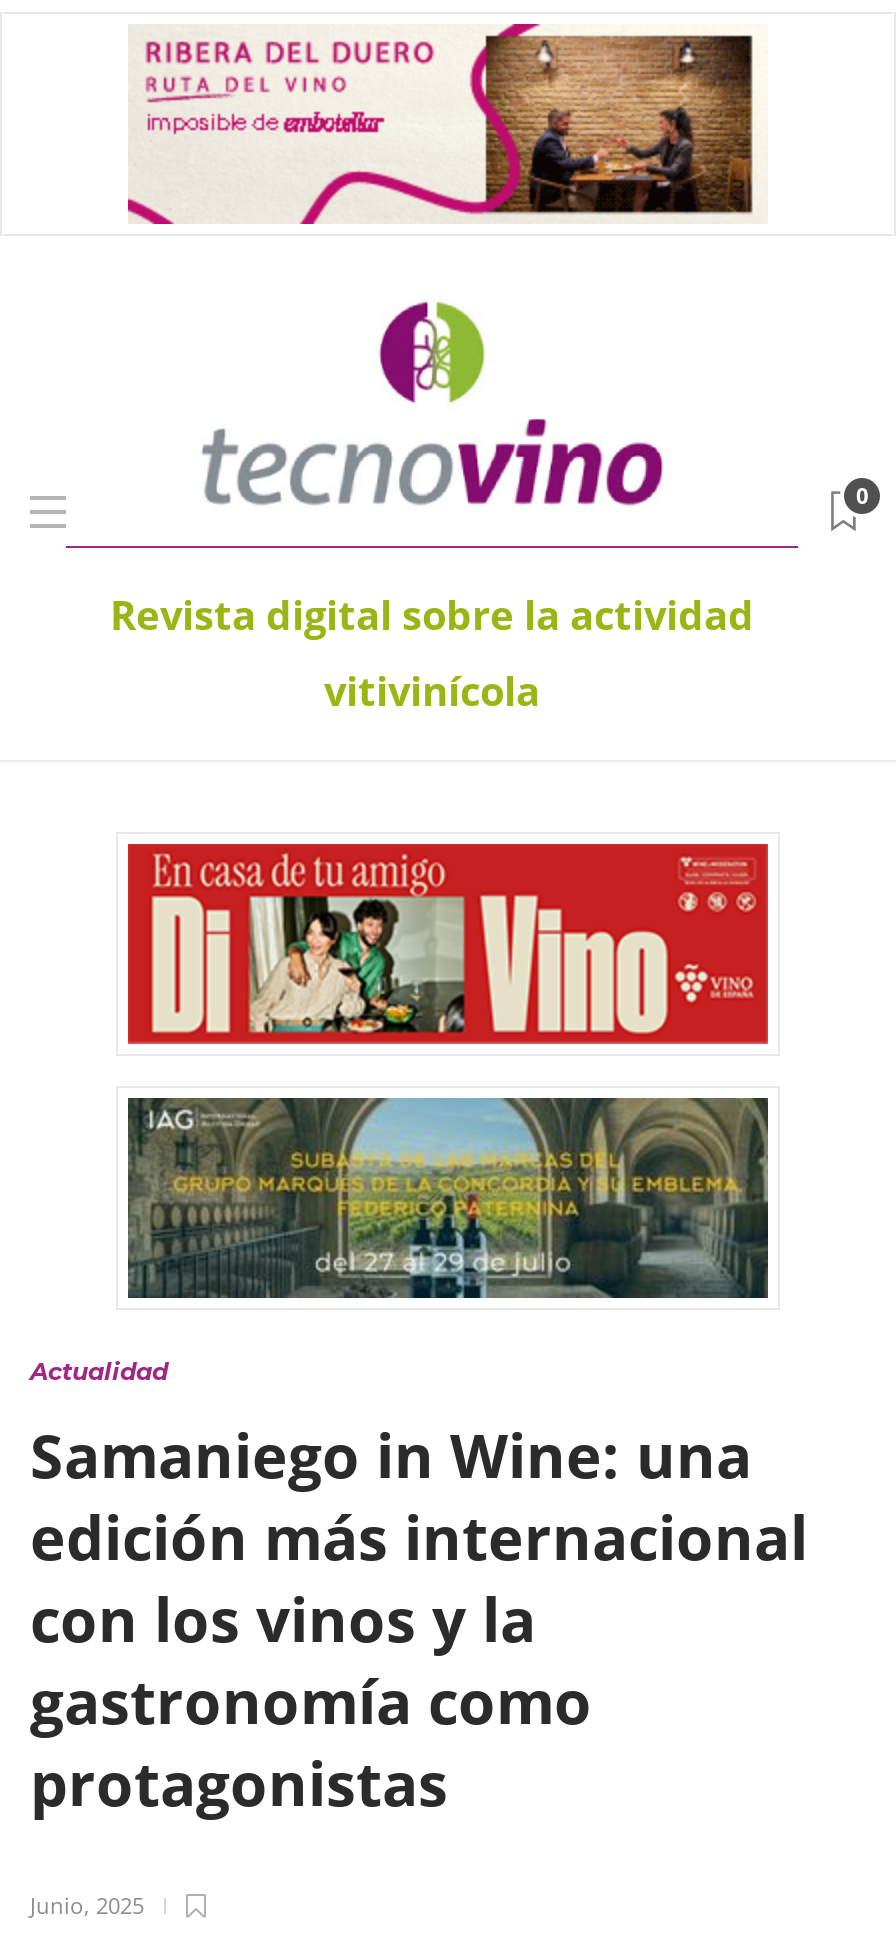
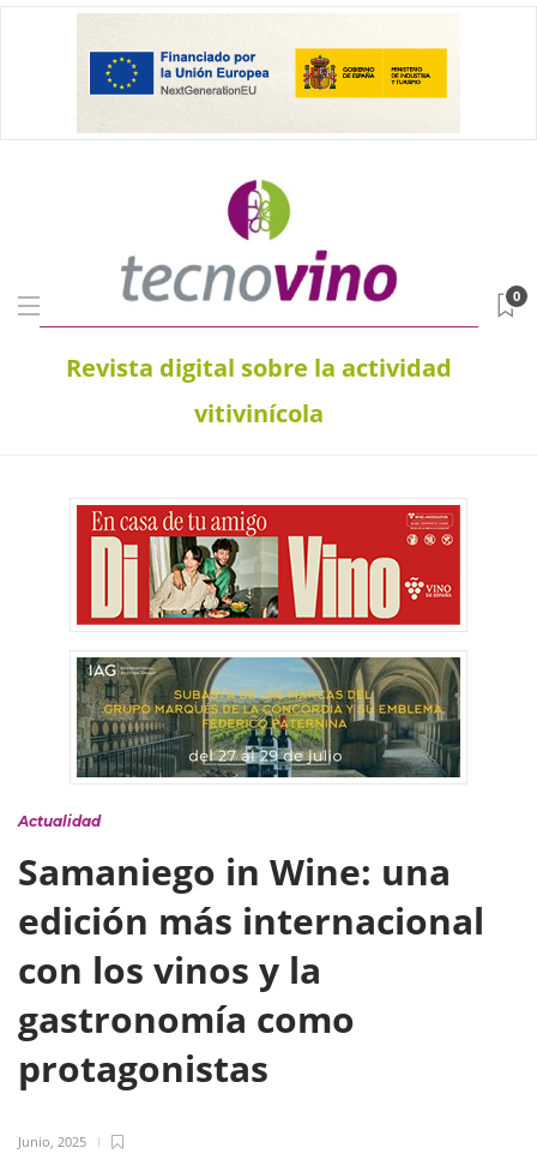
[126,22,754,226] [image] -> [77,13,451,133] [image]

